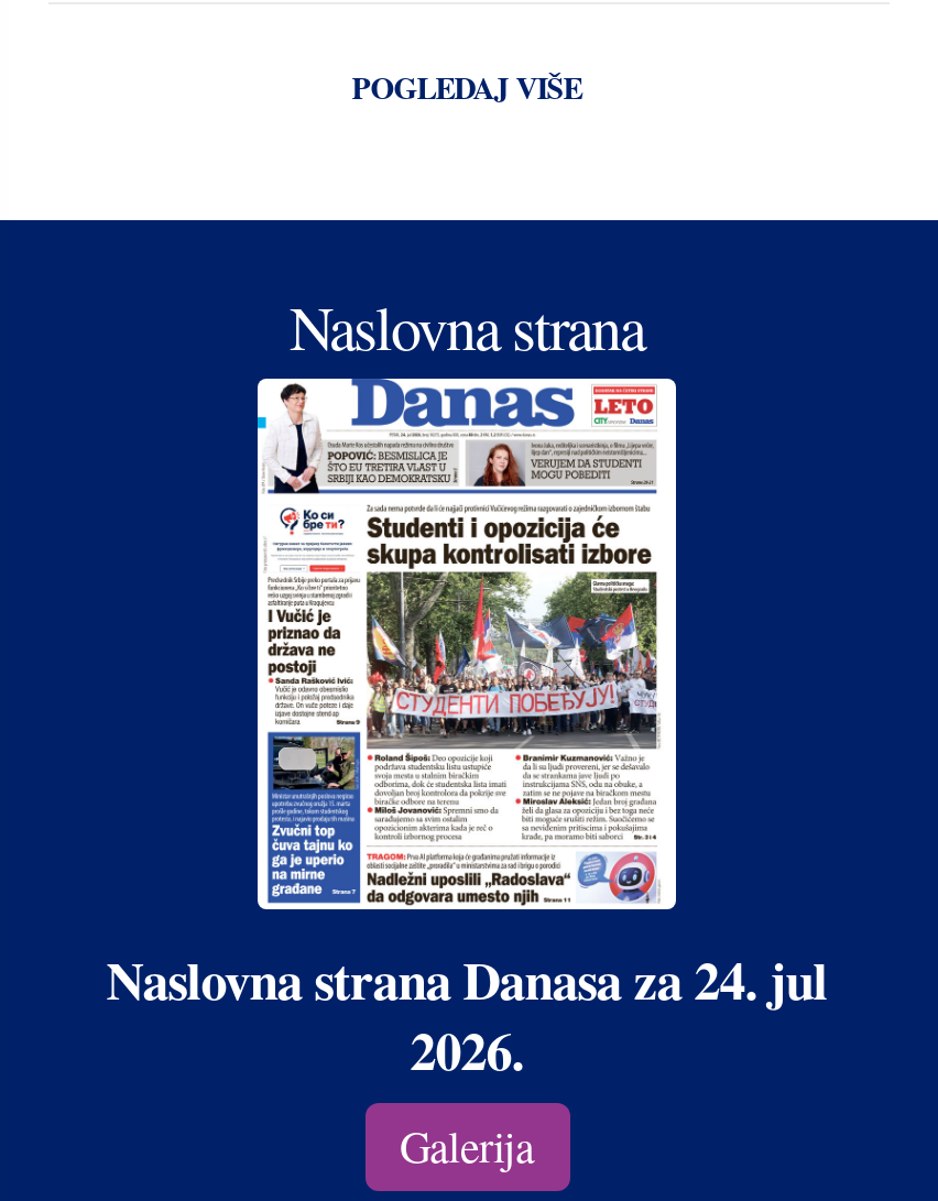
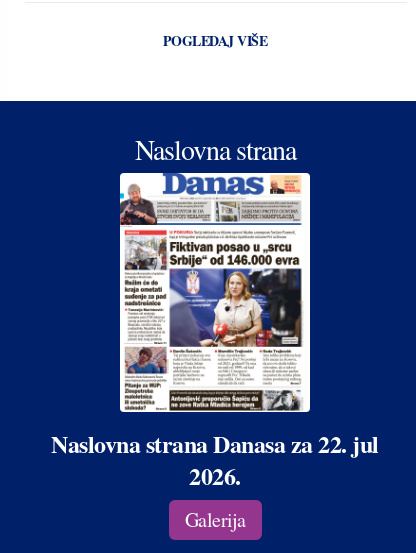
[106,383,827,1017] [image] | Naslovna strana Danasa za 24. jul -> [51,174,379,461] [image] | Naslovna strana Danasa za 22. jul

